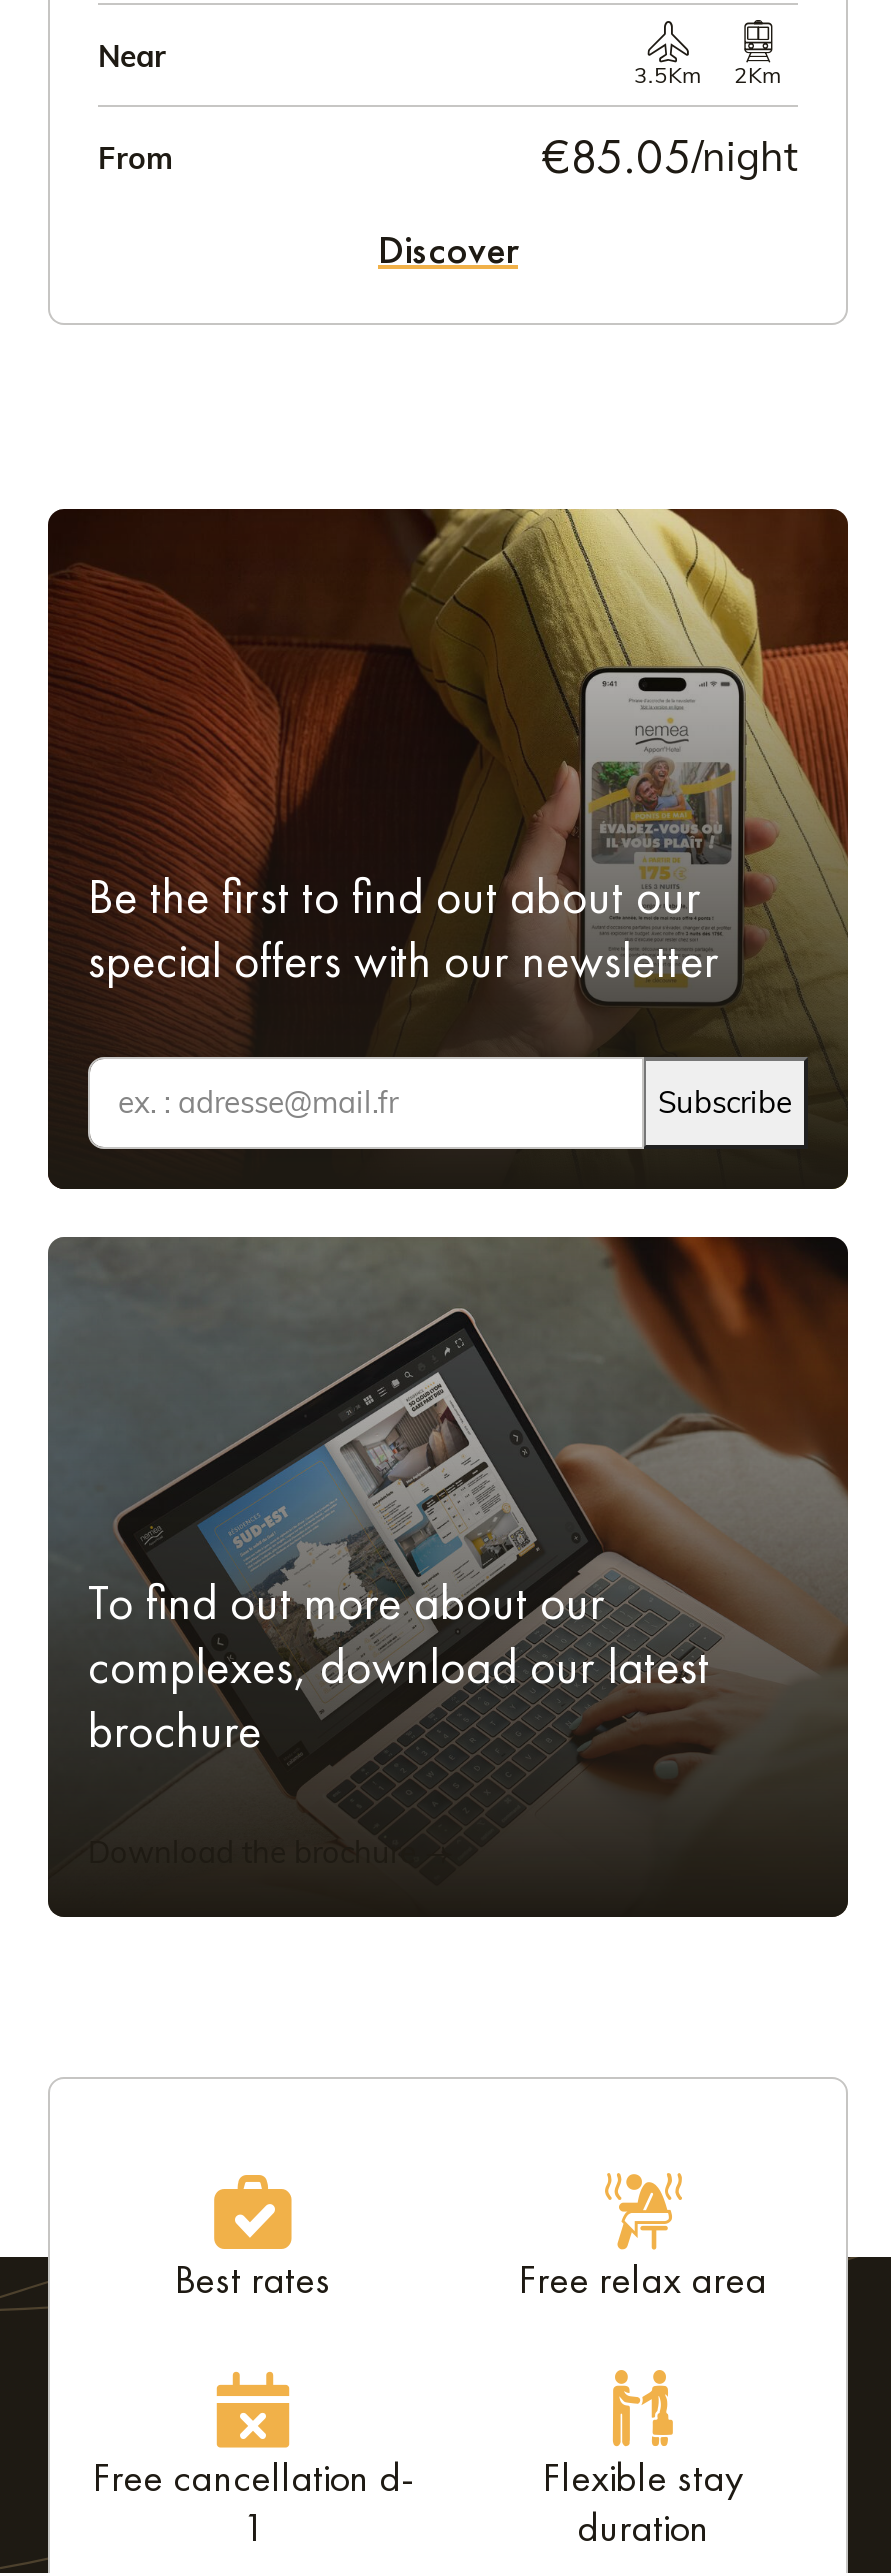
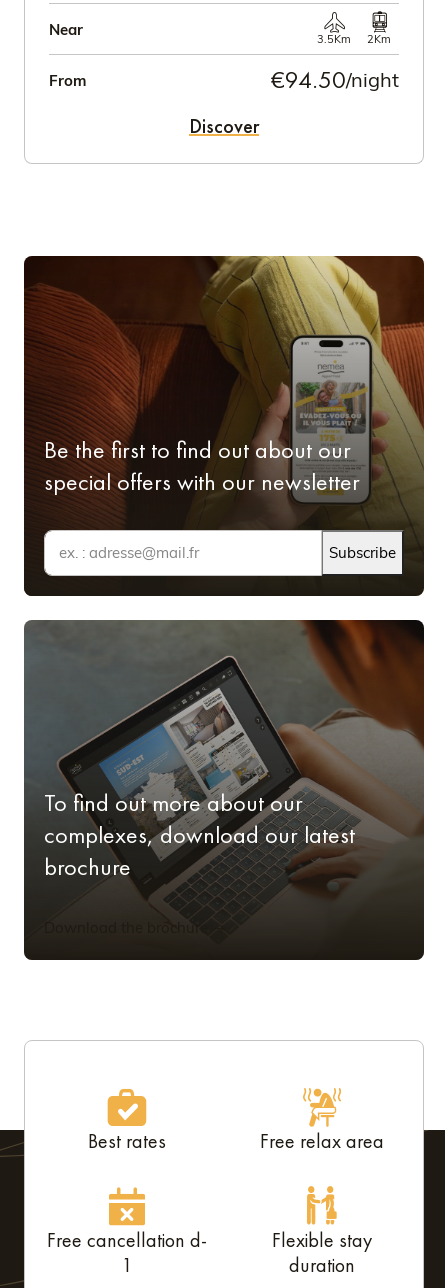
[542,125,798,187] €85.05/night -> [271,64,399,95] €94.50/night

